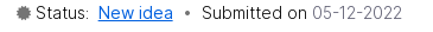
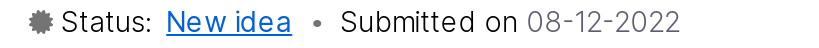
[31,3,402,23] Status: New idea Submitted on 05-12-2022 -> [53,5,680,39] Status: New idea Submitted on 08-12-2022

